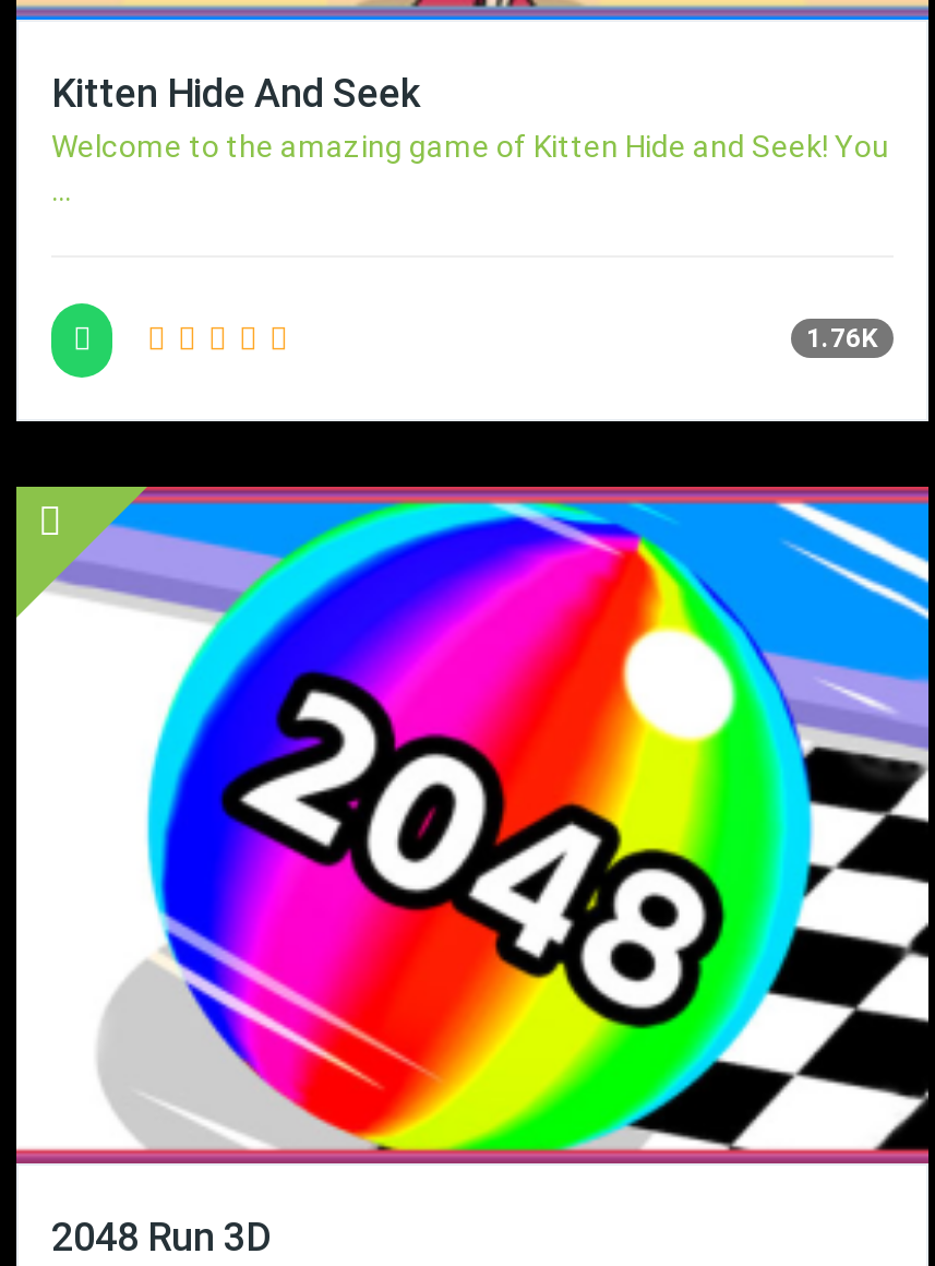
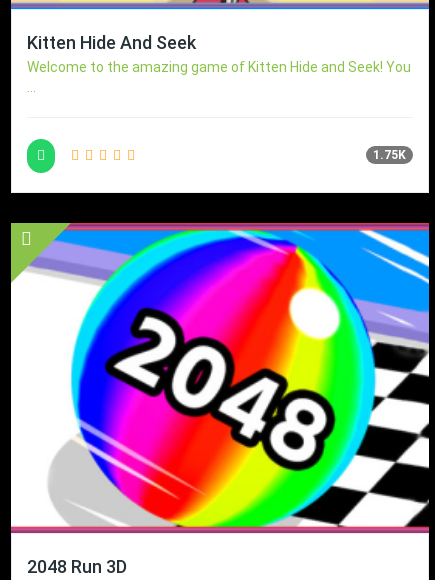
[806,323,878,353] 1.76K -> [373,148,406,162] 1.75K

